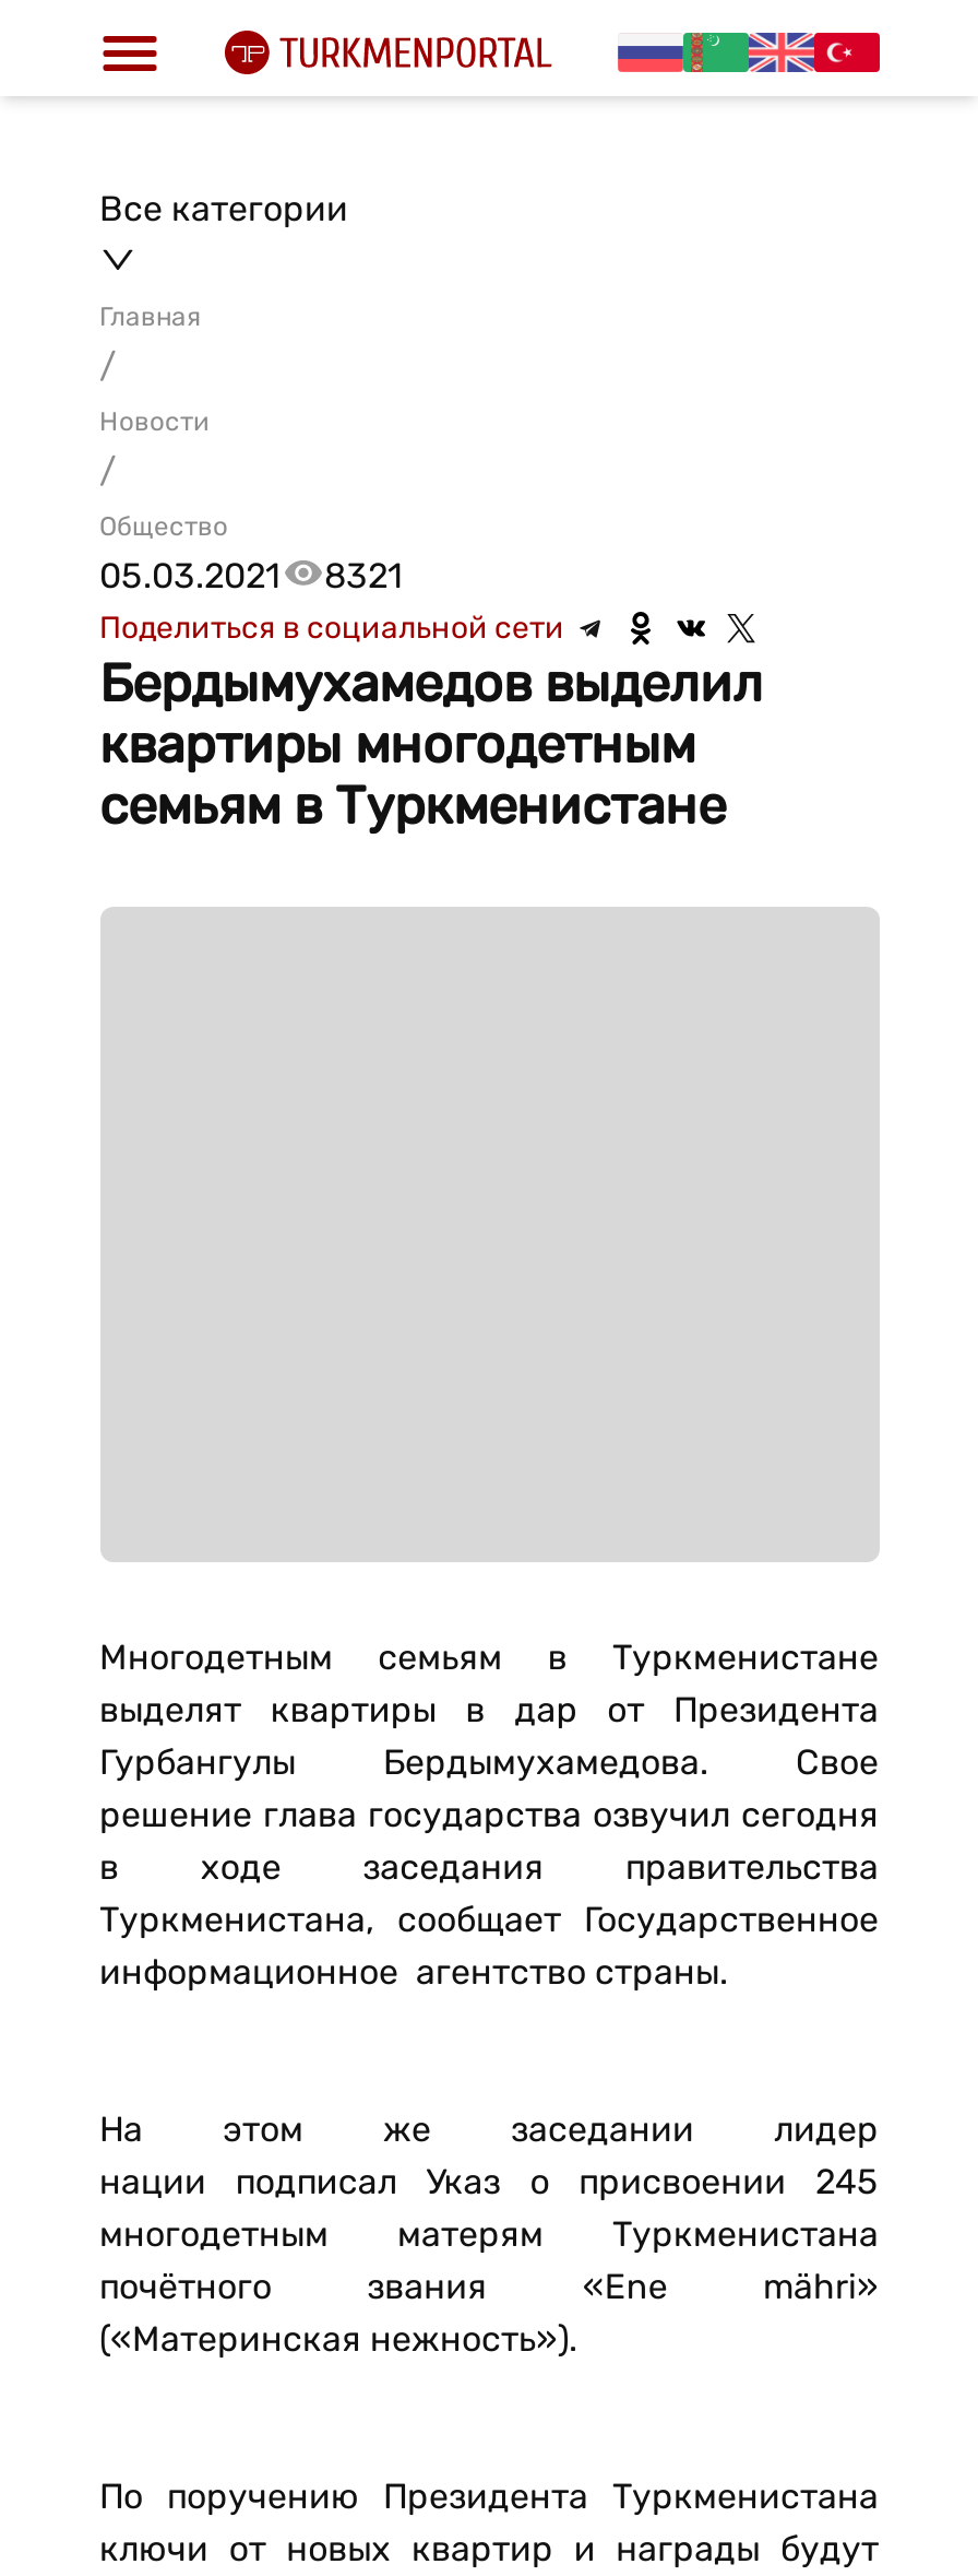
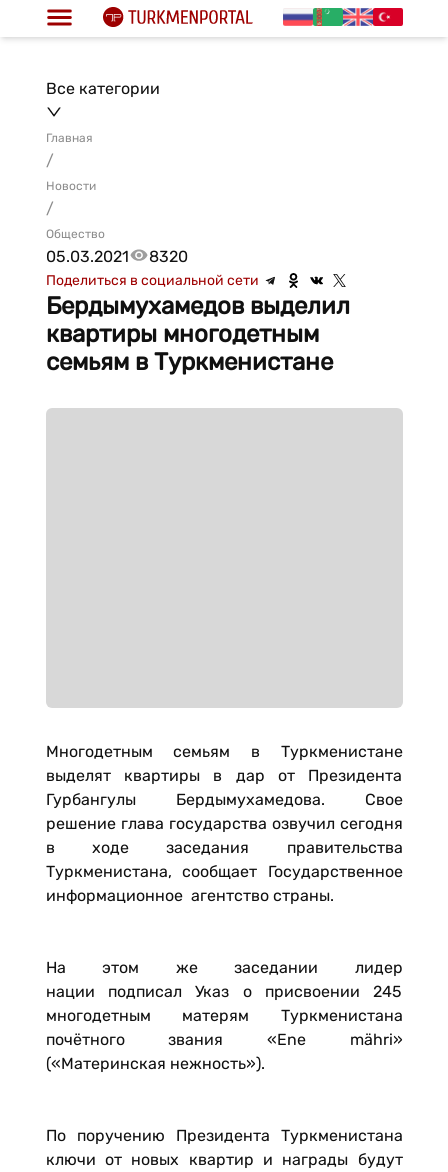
[99,555,403,596] 05.03.2021 8321 -> [45,247,187,266] 05.03.2021 8320

